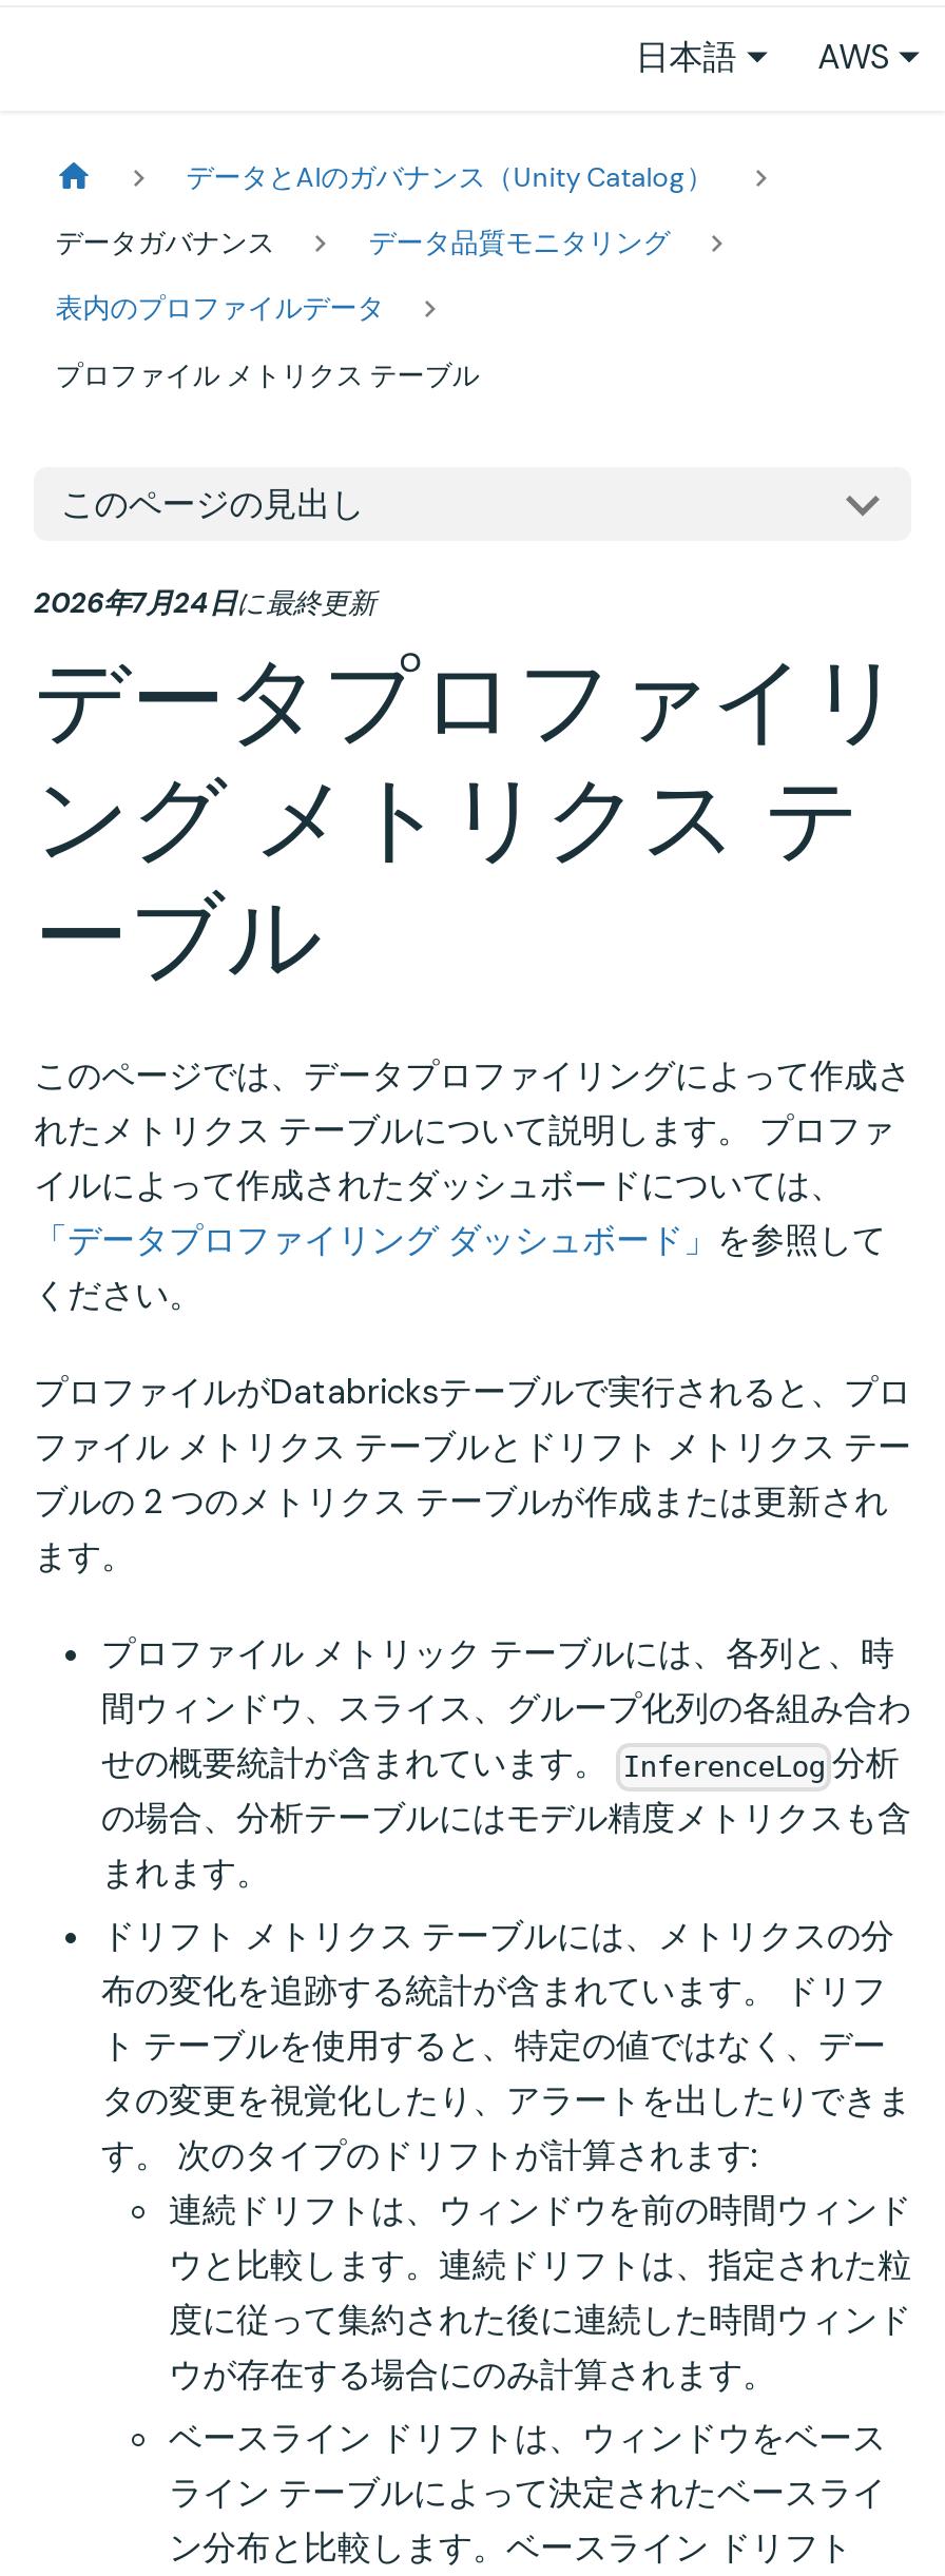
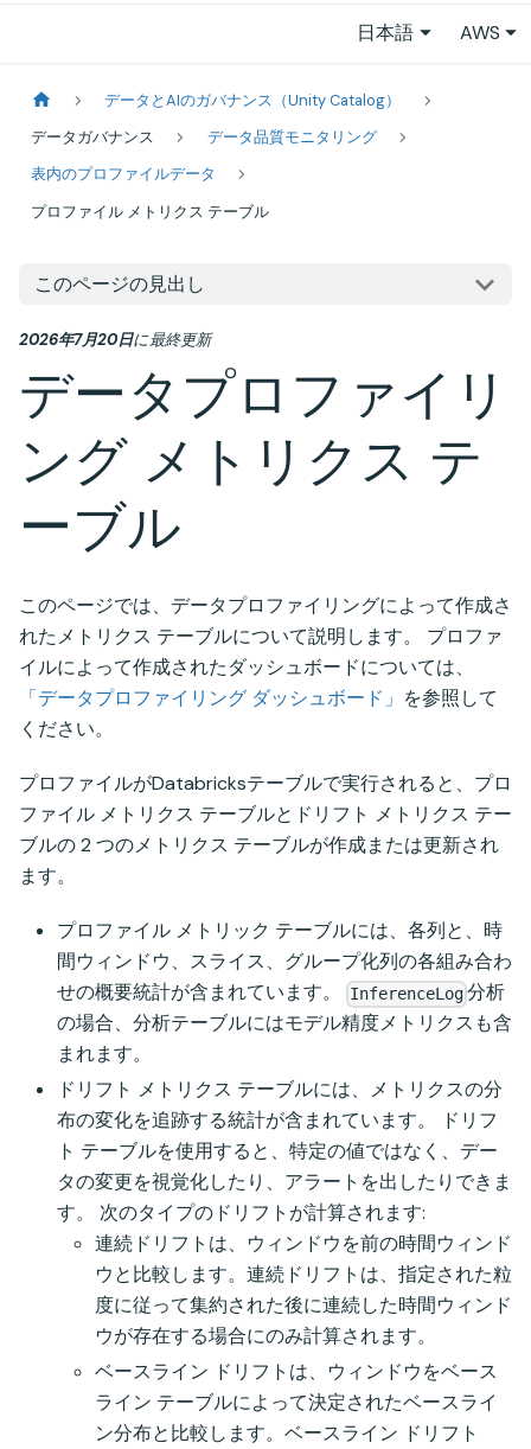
[34,586,375,622] 2026年7月24日に最終更新 -> [19,330,211,350] 2026年7月20日に最終更新

